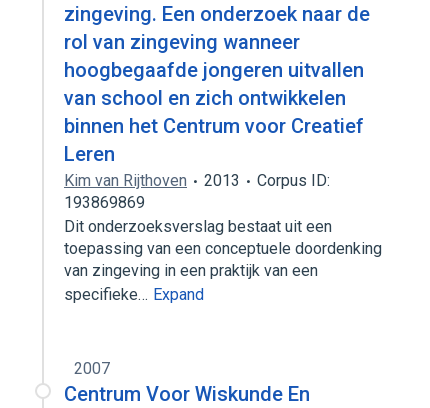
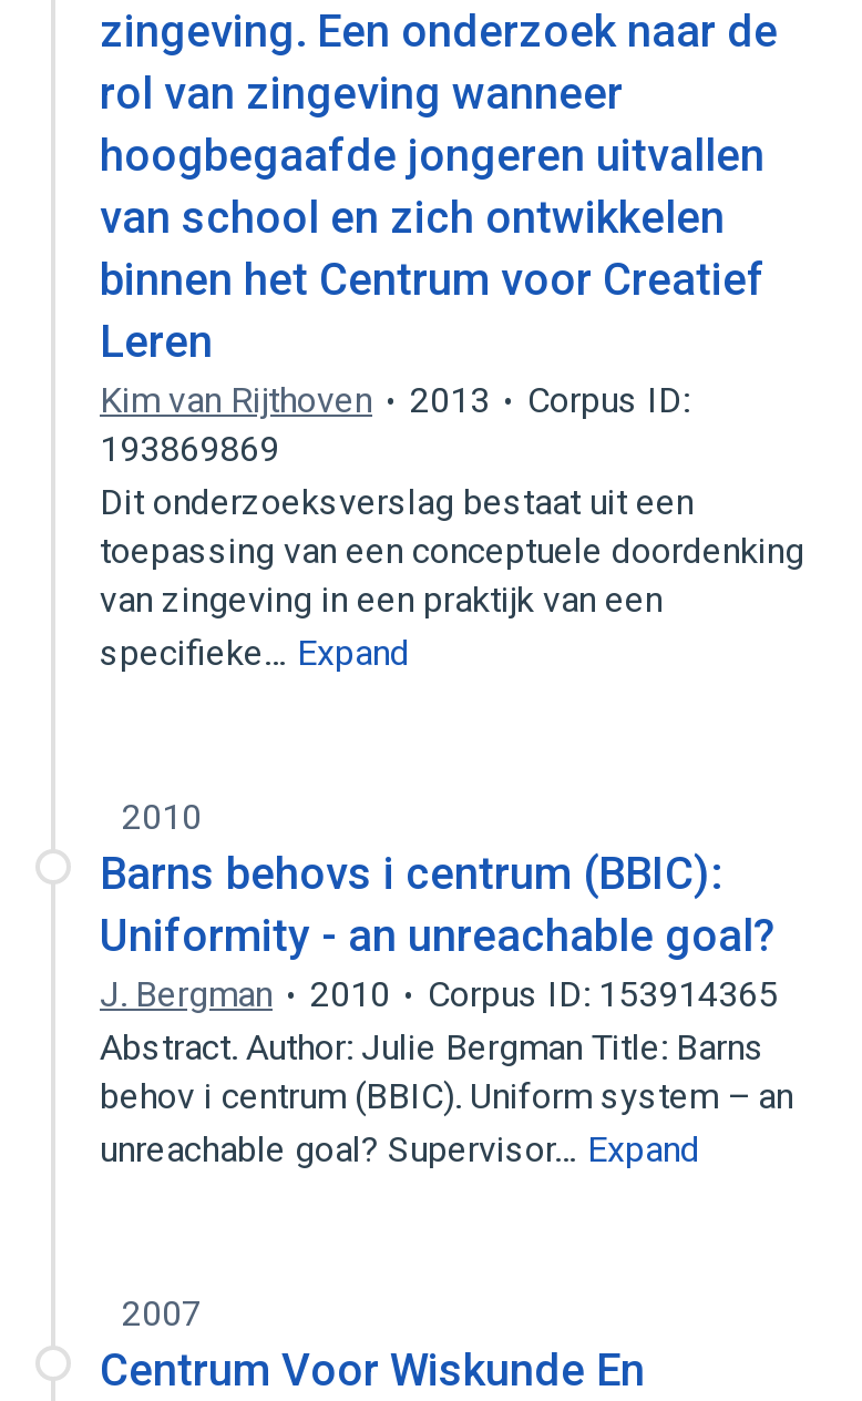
none -> [100,796,793,1170] 2010 | Barns behovs i centrum (BBIC): | Uniformity - an unreachable goal? | J. Bergman | 2010 | Corpus ID: 153914365 | Abstract. Author: Julie Bergman Title: Barns | behov i centrum (BBIC). Uniform system – an | unreachable goal? Supervisor… Expand

